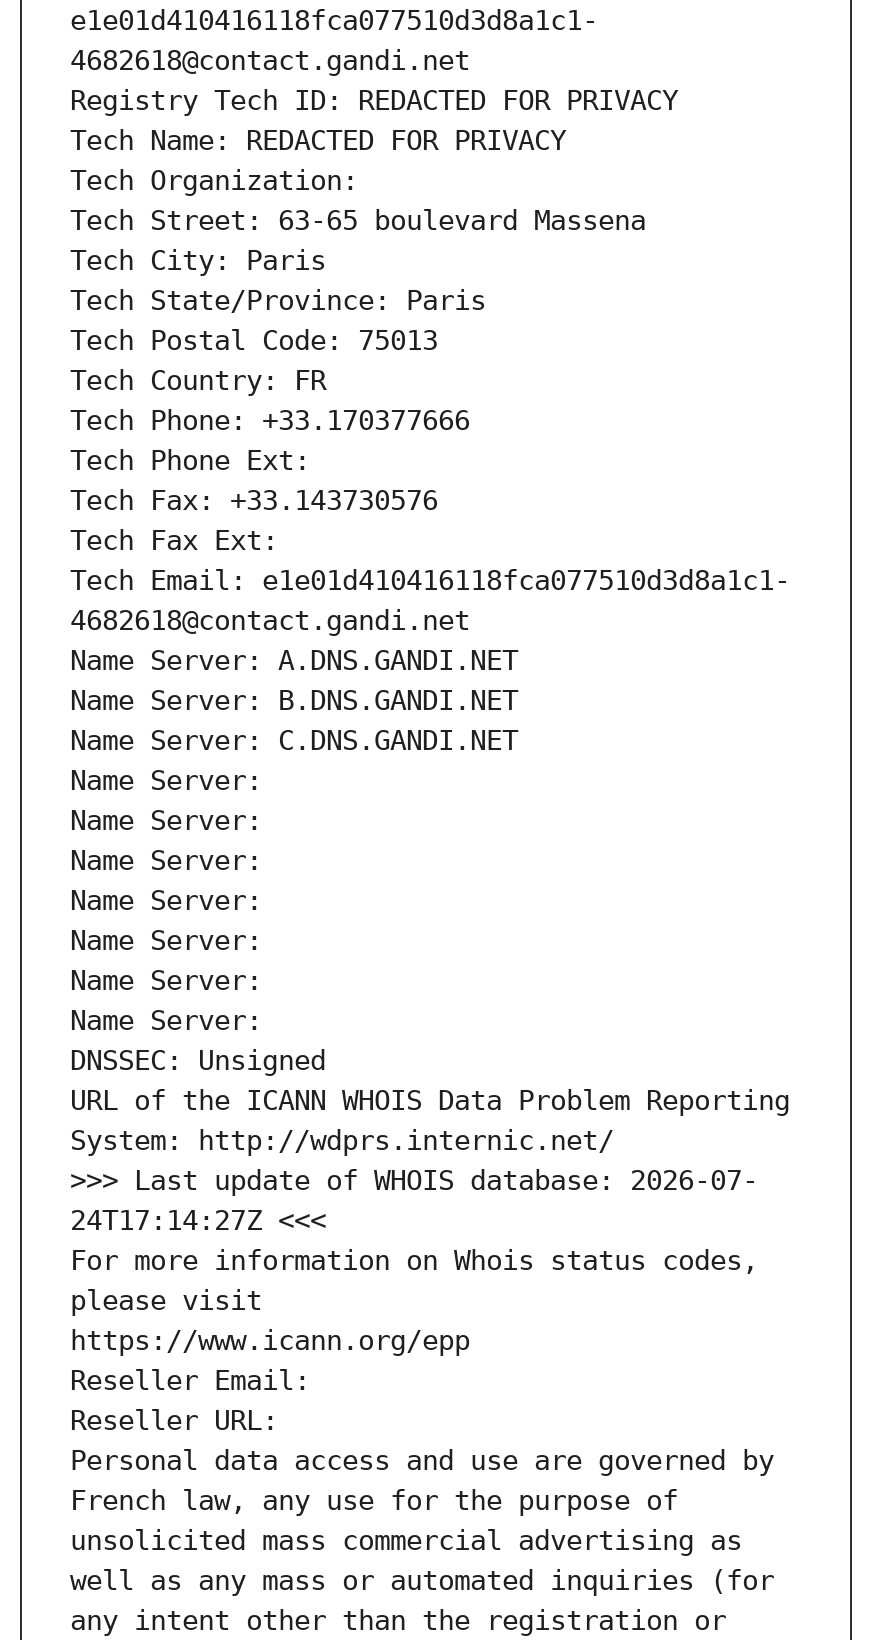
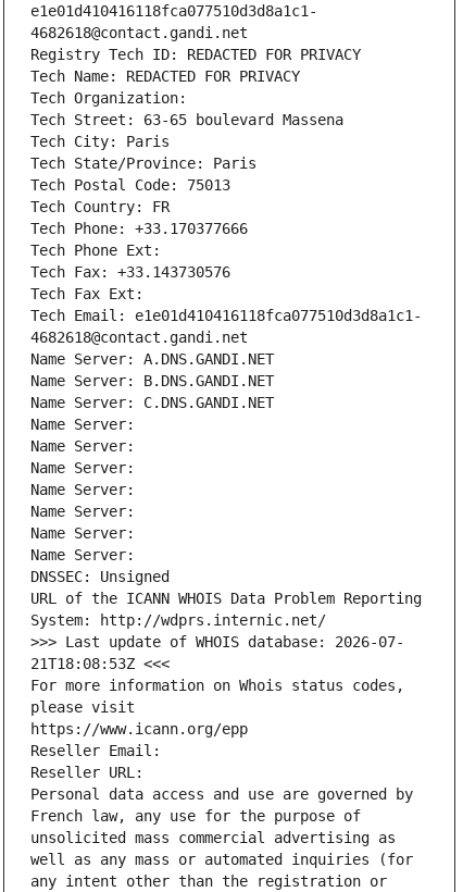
[70,1205,326,1237] 24T17:14:27Z <<< -> [30,655,170,673] 21T18:08:53Z <<<

